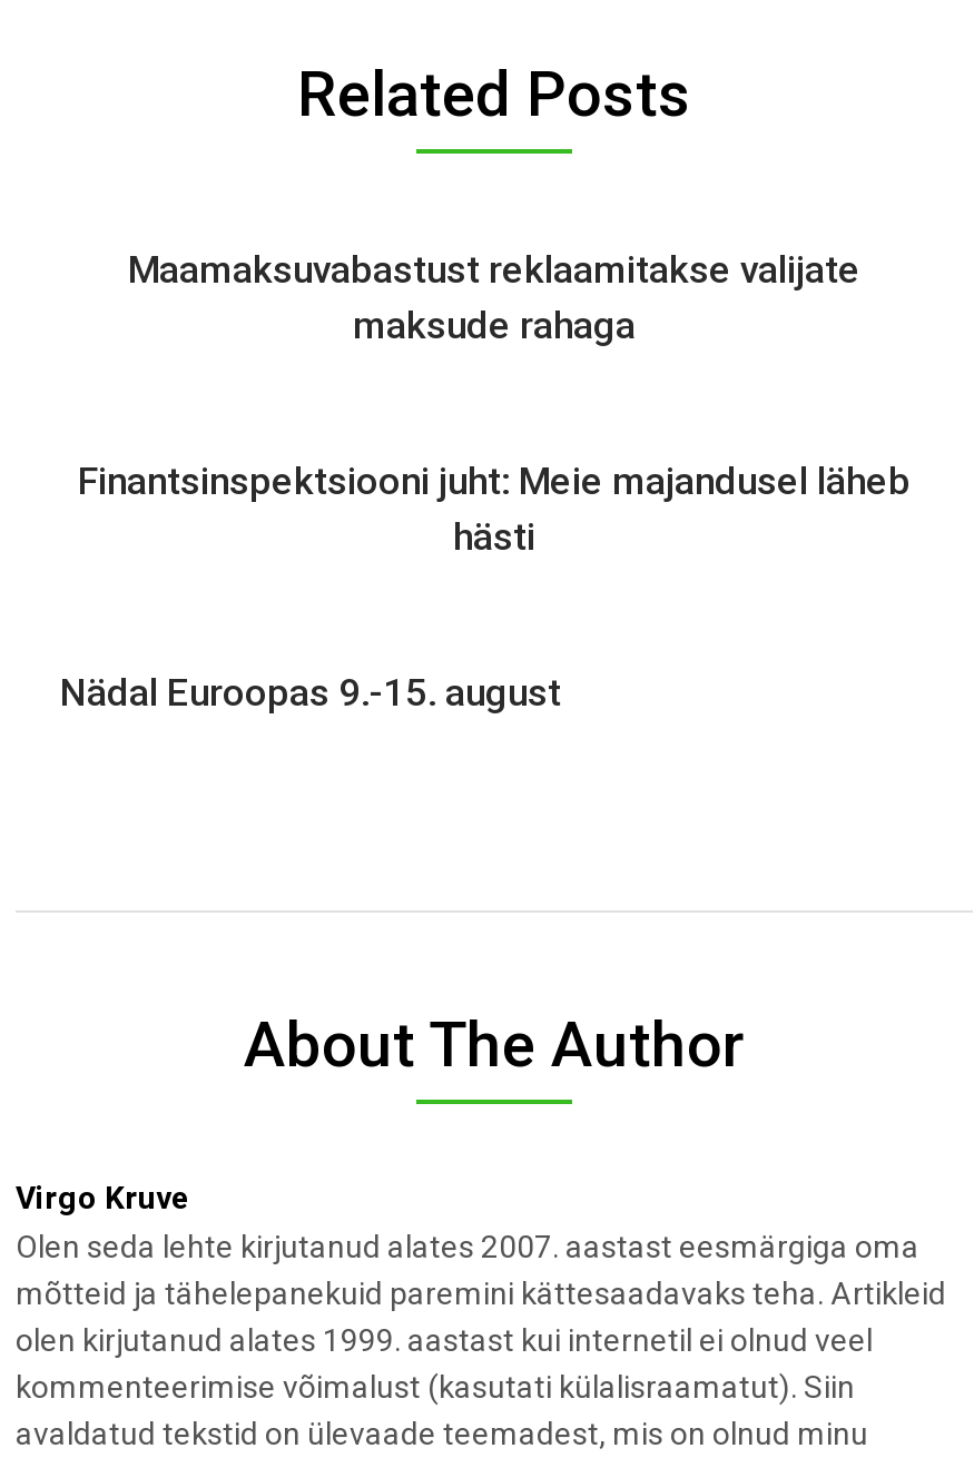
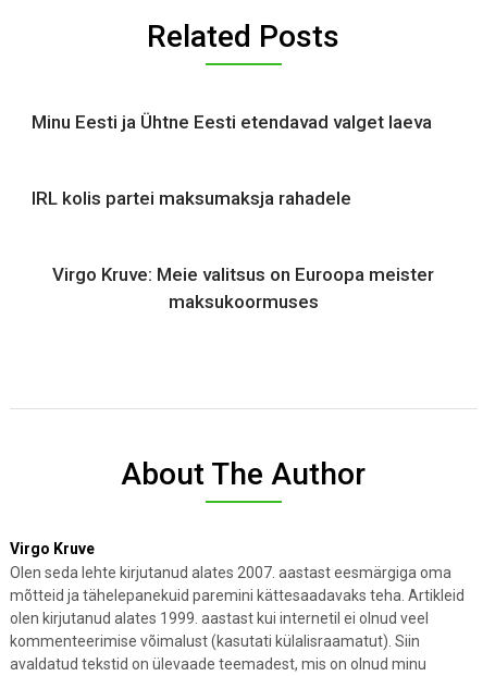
[128,247,860,347] Maamaksuvabastust reklaamitakse valijate | maksude rahaga -> [32,111,432,133] Minu Eesti ja Ühtne Eesti etendavad valget laeva
[78,458,911,558] Finantsinspektsiooni juht: Meie majandusel läheb | hästi -> [32,187,351,209] IRL kolis partei maksumaksja rahadele
[60,670,561,714] Nädal Euroopas 9.-15. august -> [53,263,435,312] Virgo Kruve: Meie valitsus on Euroopa meister | maksukoormuses

